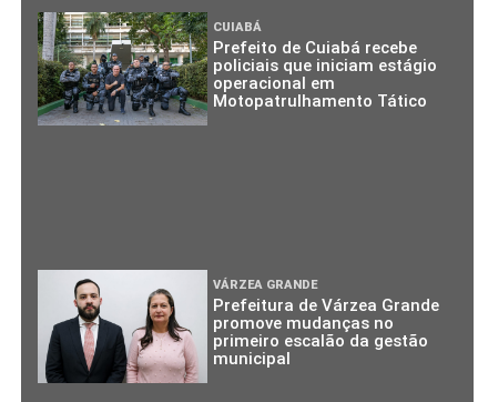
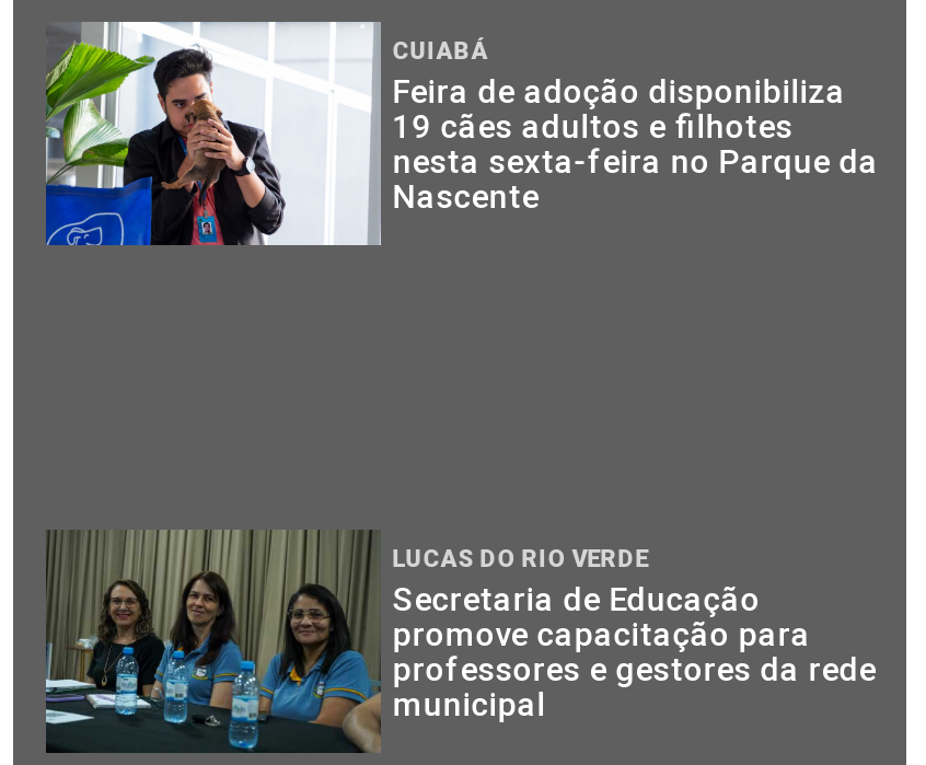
[37,11,437,127] [image] | Prefeito de Cuiabá recebe | policiais que iniciam estágio | operacional em | Motopatrulhamento Tático -> [44,20,878,247] [image] | Feira de adoção disponibiliza | 19 cães adultos e filhotes | nesta sexta-feira no Parque da | Nascente
[37,269,439,384] [image] | VÁRZEA GRANDE | Prefeitura de Várzea Grande | promove mudanças no | primeiro escalão da gestão -> [44,530,876,755] [image] | LUCAS DO RIO VERDE | Secretaria de Educação | promove capacitação para | professores e gestores da rede

